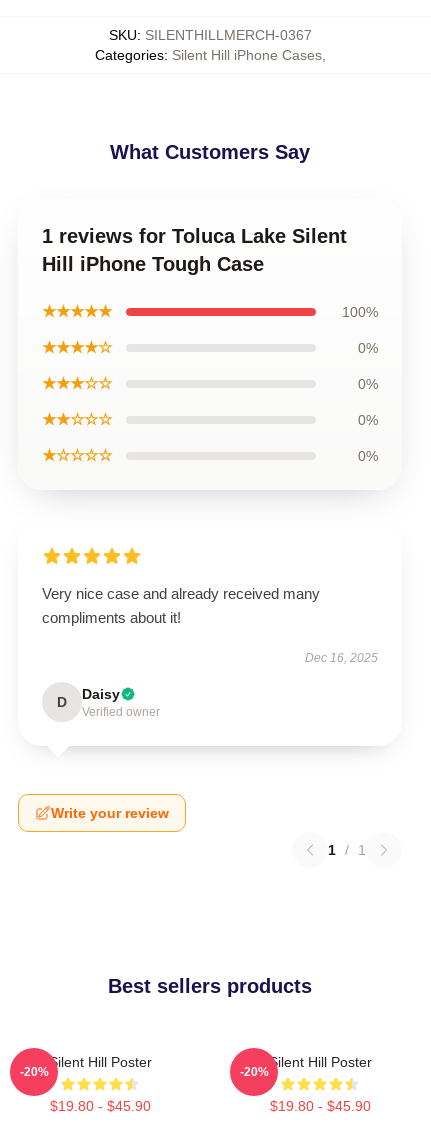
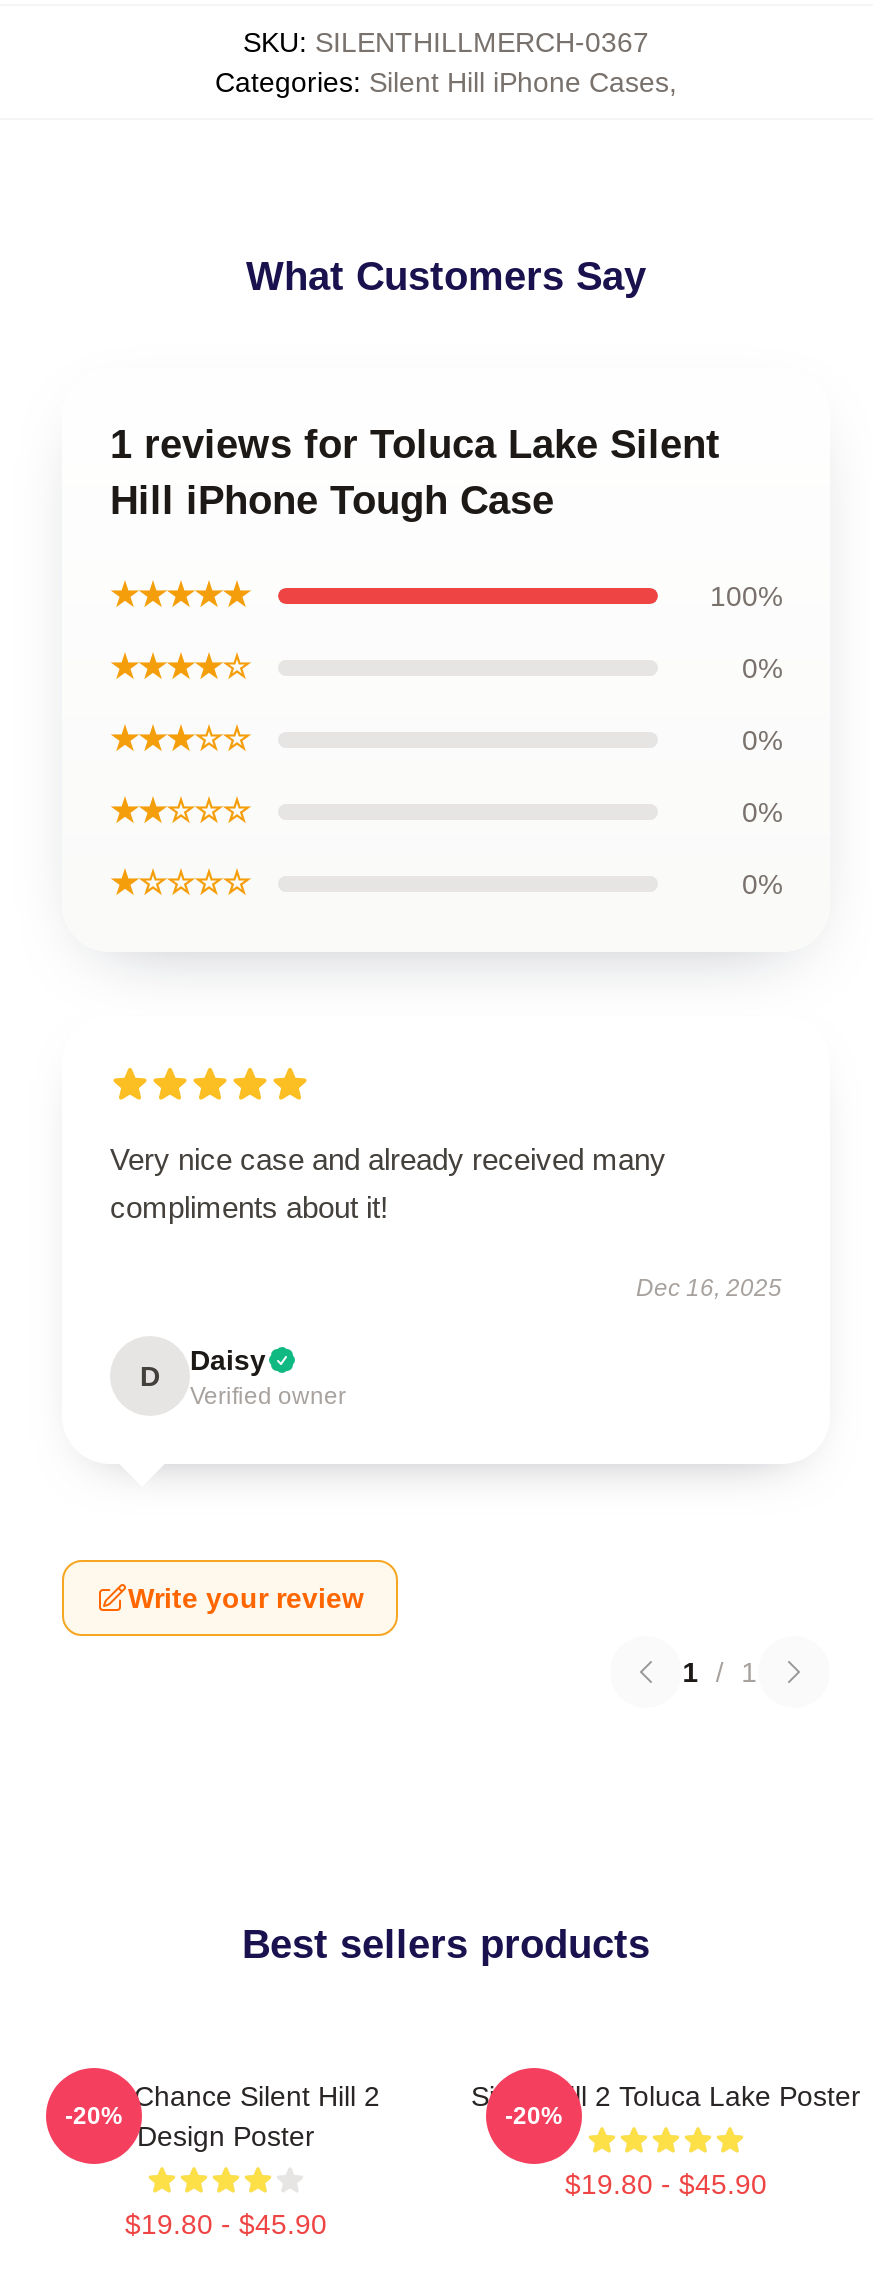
[48,1054,151,1070] Silent Hill Poster -> [72,2079,380,2151] Last Chance Silent Hill 2 | Design Poster
[268,1054,371,1070] Silent Hill Poster -> [471,2079,861,2111] Silent Hill 2 Toluca Lake Poster

